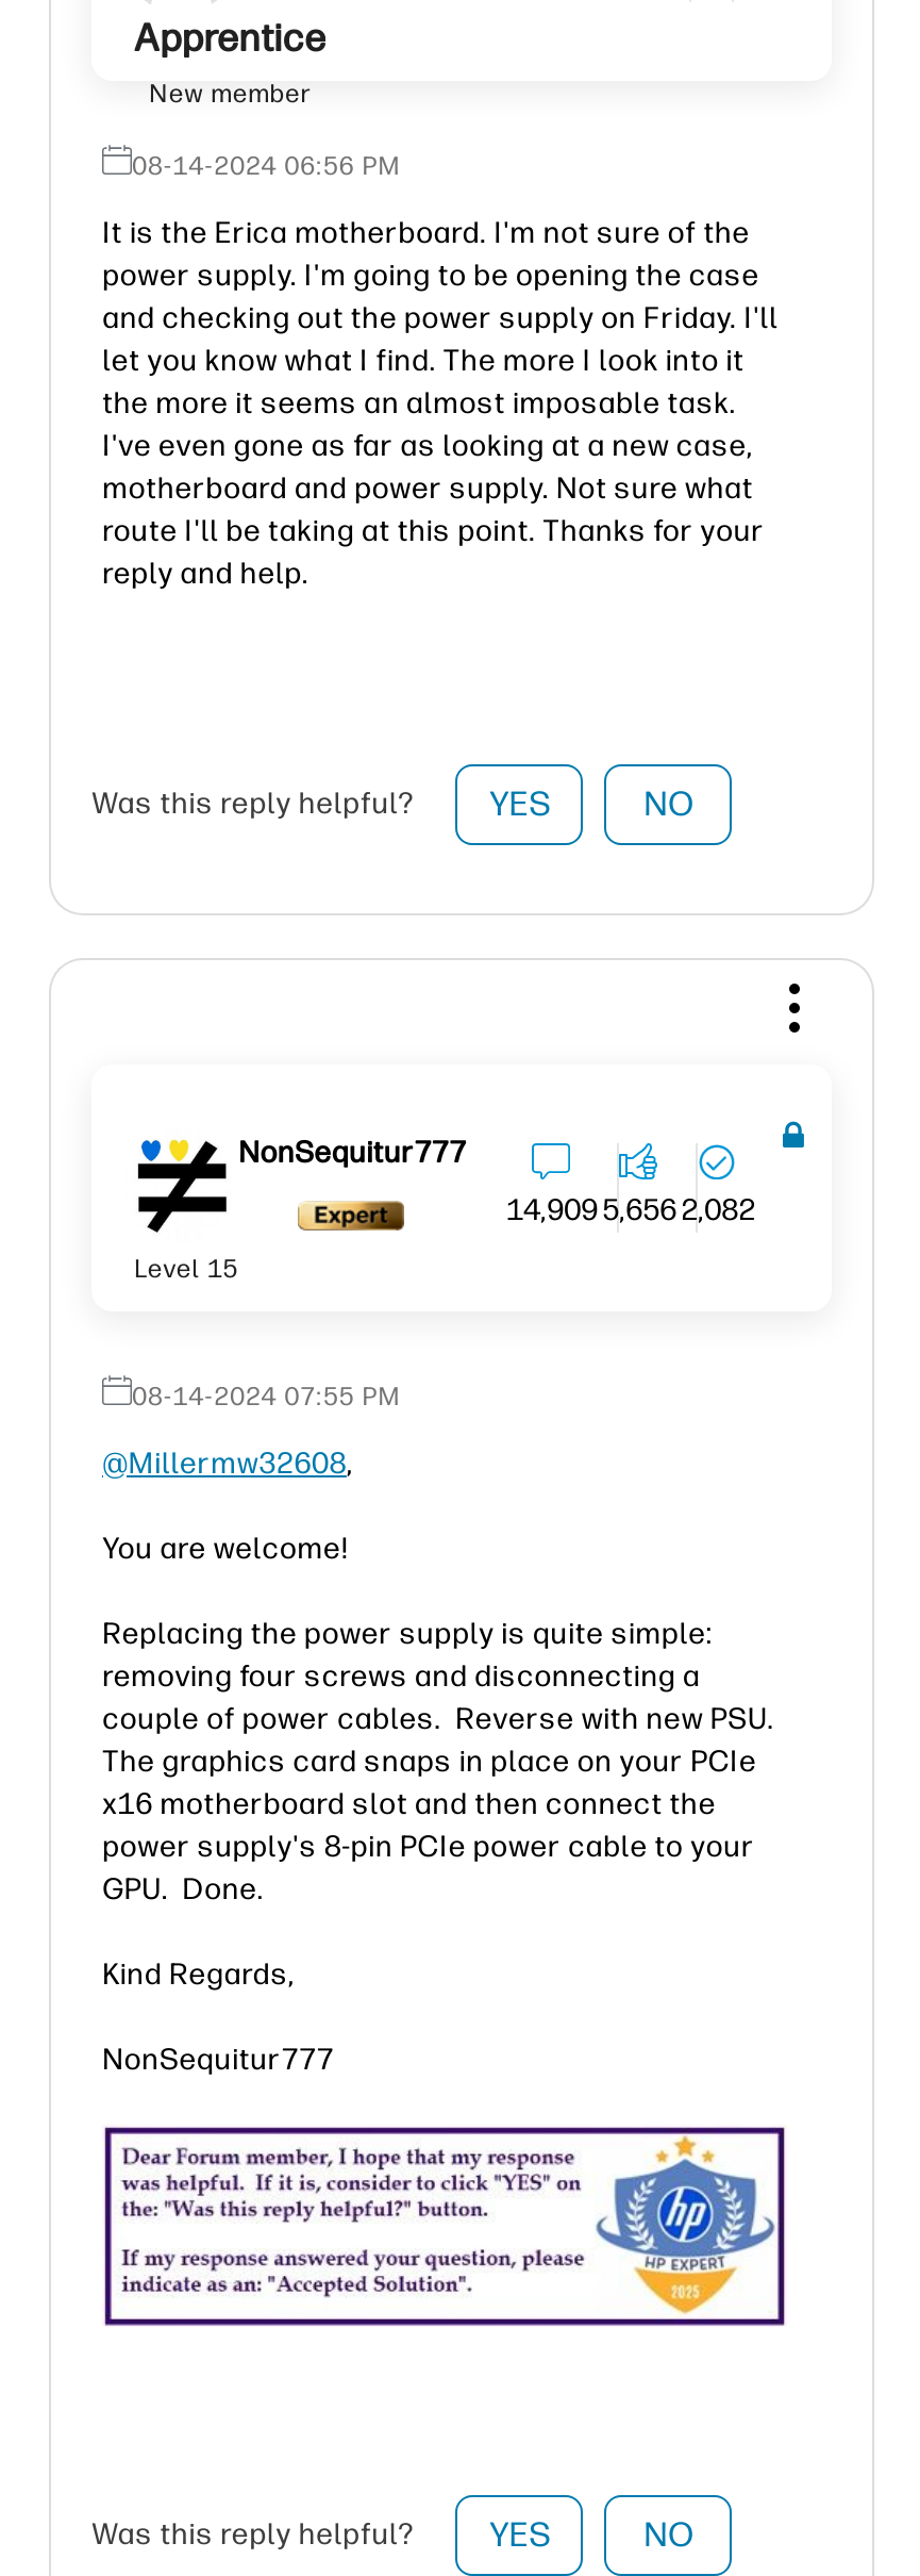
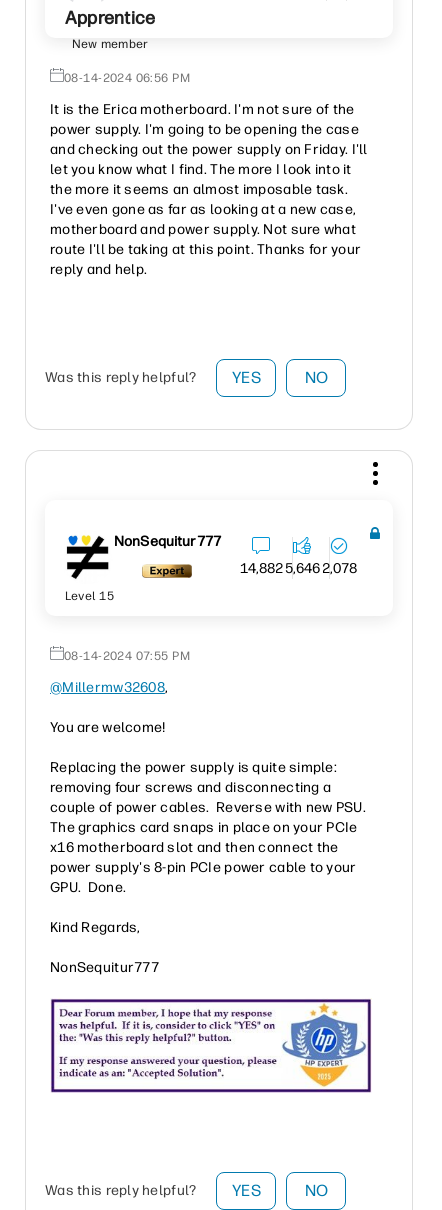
[506,1191,755,1228] 14,909 5,656 2,082 -> [240,560,357,577] 14,882 5,646 2,078

